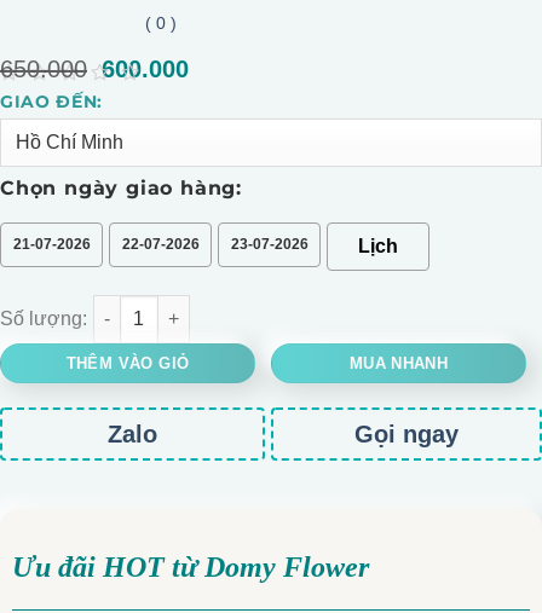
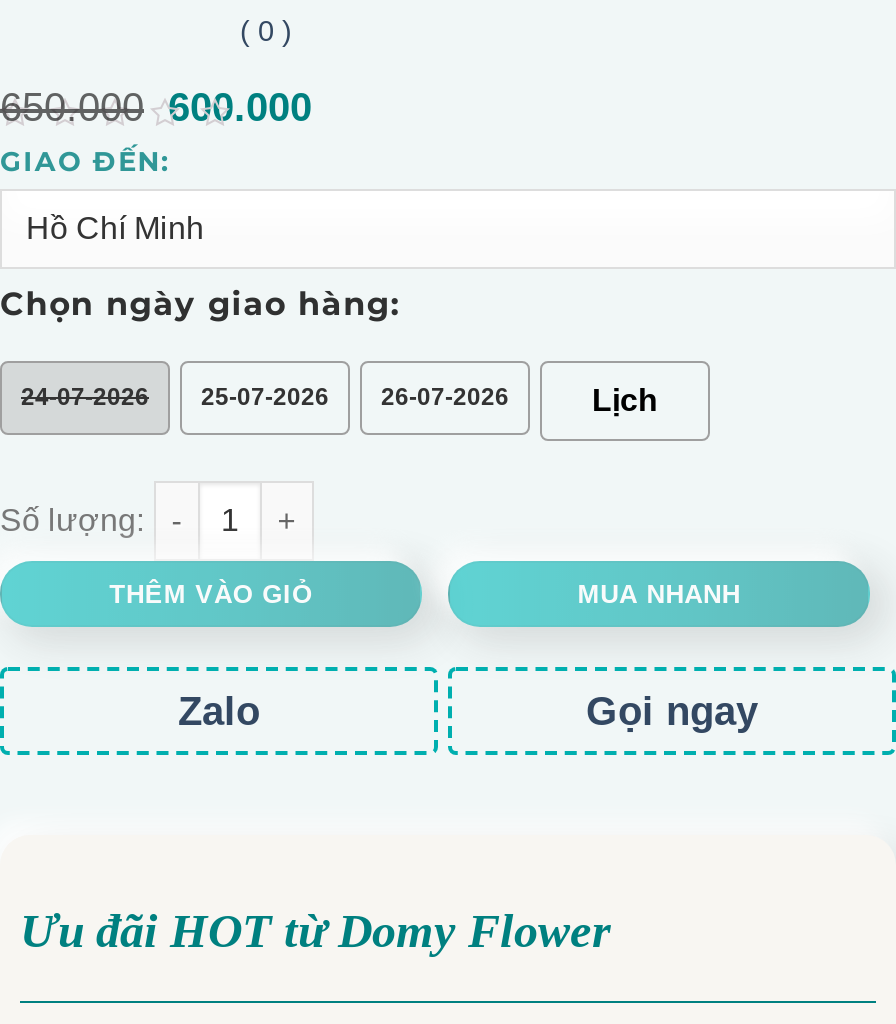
[13,236,90,253] 21-07-2026 -> [21,383,149,411] 24-07-2026
[122,236,199,253] 22-07-2026 -> [201,383,329,411] 25-07-2026
[230,236,308,253] 23-07-2026 -> [381,383,509,411] 26-07-2026

